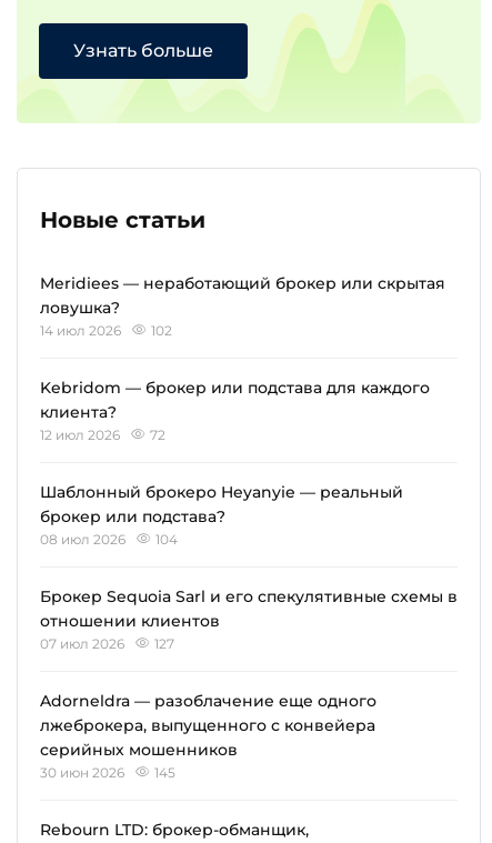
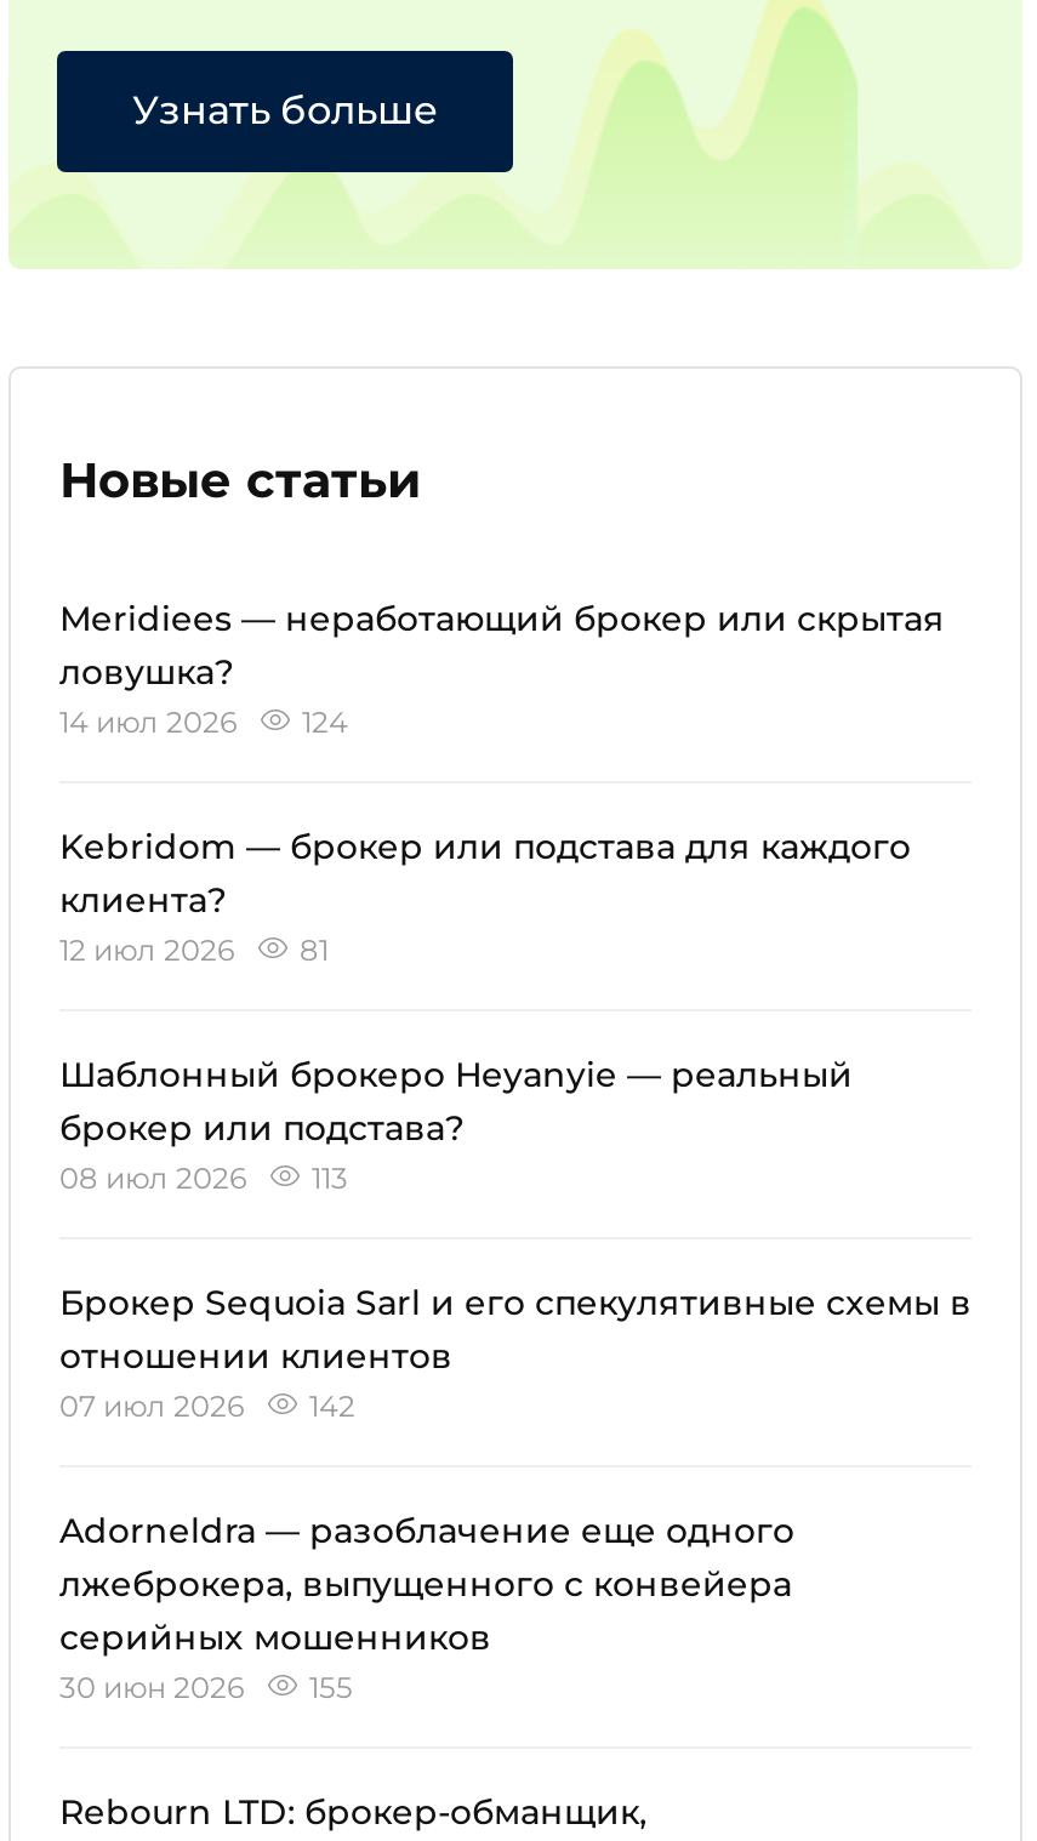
[40,322,172,338] 14 июл 2026 102 -> [59,702,348,739] 14 июл 2026 124
[40,426,165,443] 12 июл 2026 72 -> [59,930,329,967] 12 июл 2026 81
[40,530,178,547] 08 июл 2026 104 -> [59,1158,348,1195] 08 июл 2026 113
[40,635,174,652] 07 июл 2026 127 -> [59,1386,355,1423] 07 июл 2026 142
[40,764,175,780] 30 июн 2026 145 -> [59,1668,353,1704] 30 июн 2026 155

